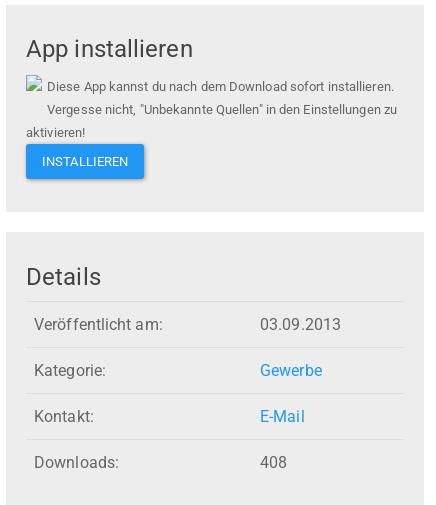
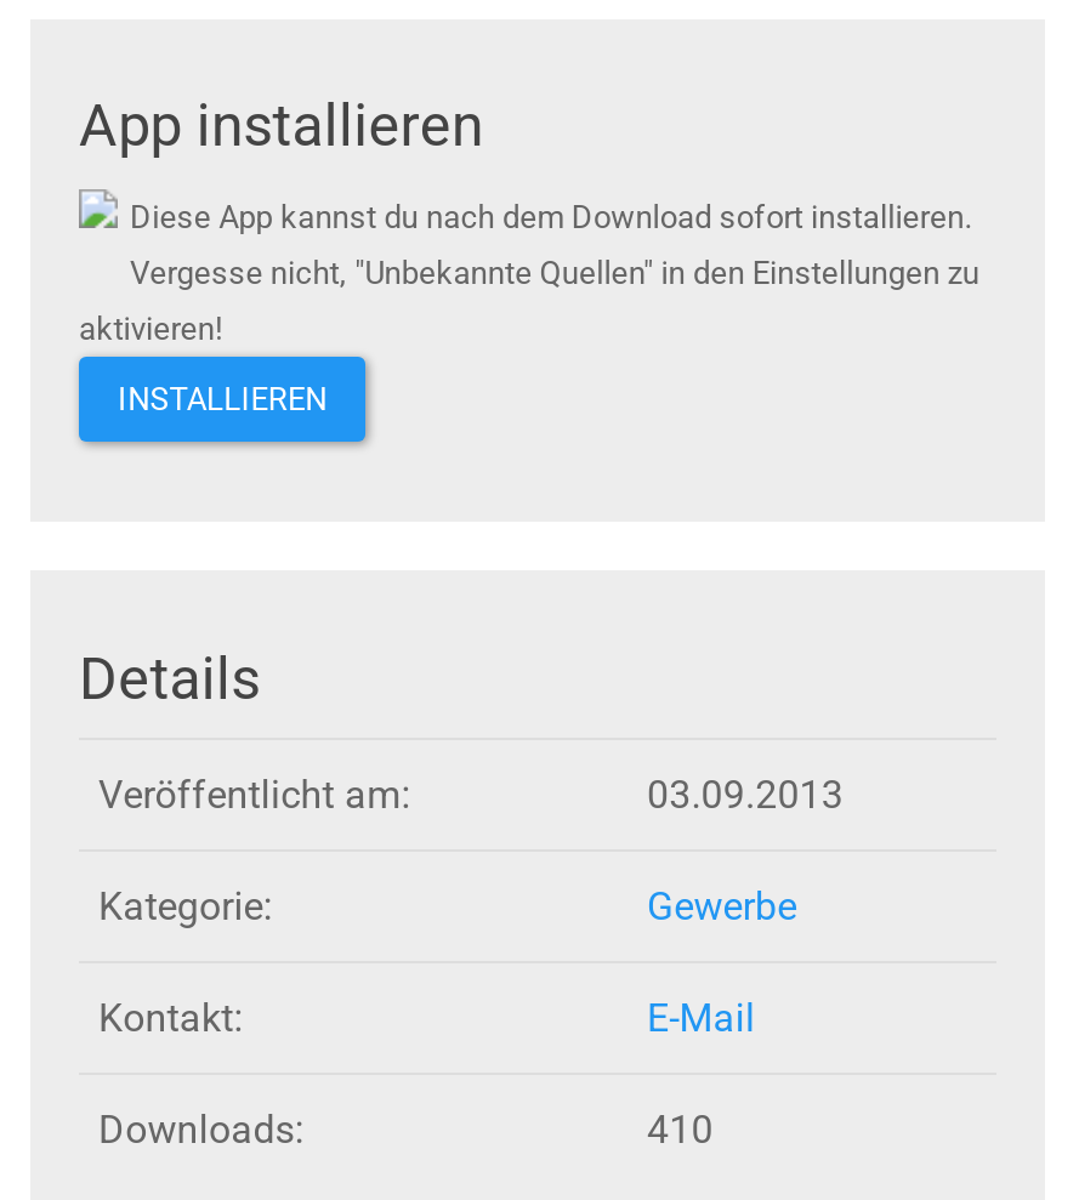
[260,453,287,472] 408 -> [647,1107,713,1153] 410

